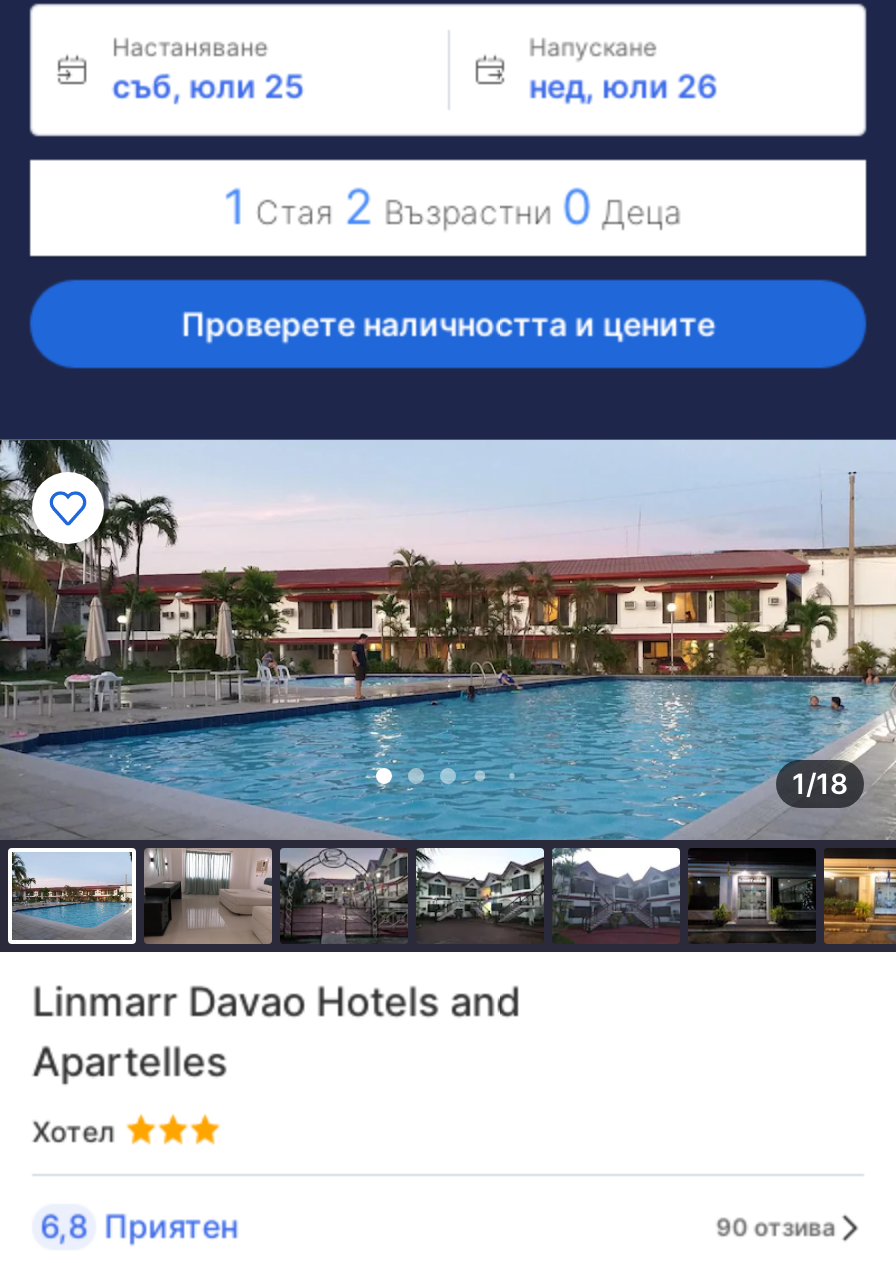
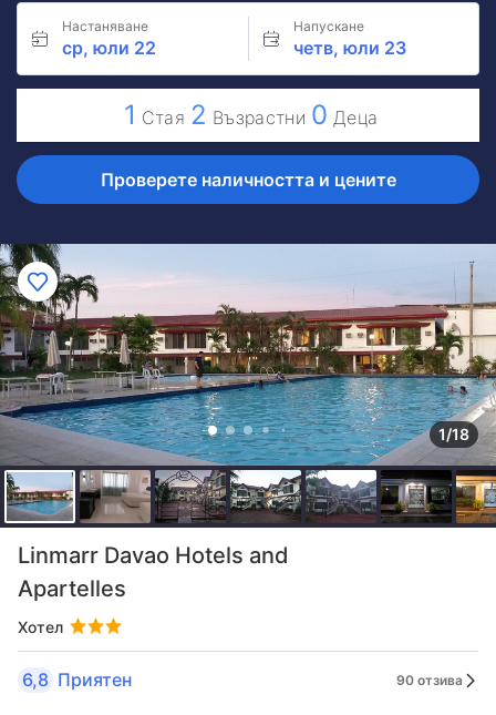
[112,66,304,106] съб, юли 25 -> [62,37,156,59] ср, юли 22
[529,66,717,106] нед, юли 26 -> [293,37,406,59] четв, юли 23

